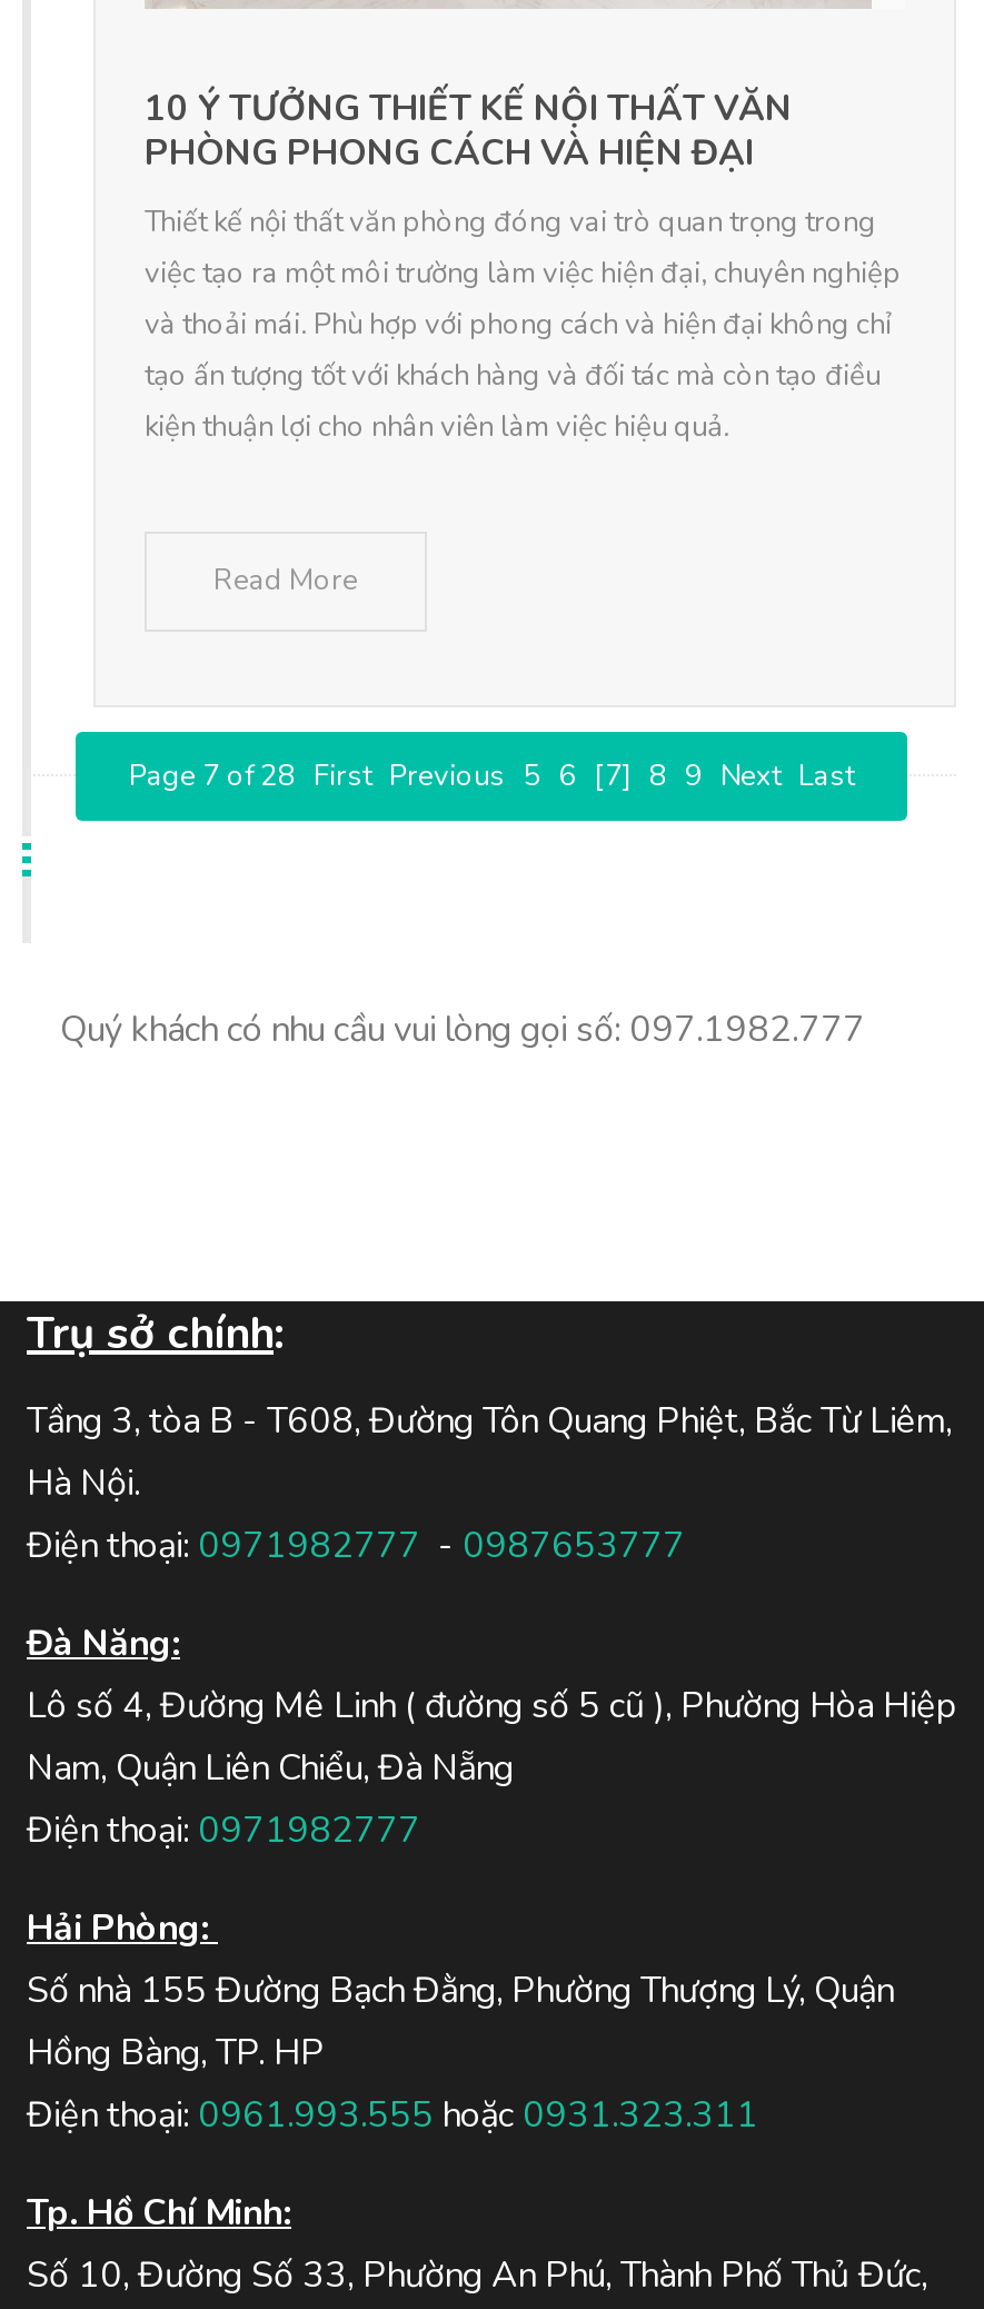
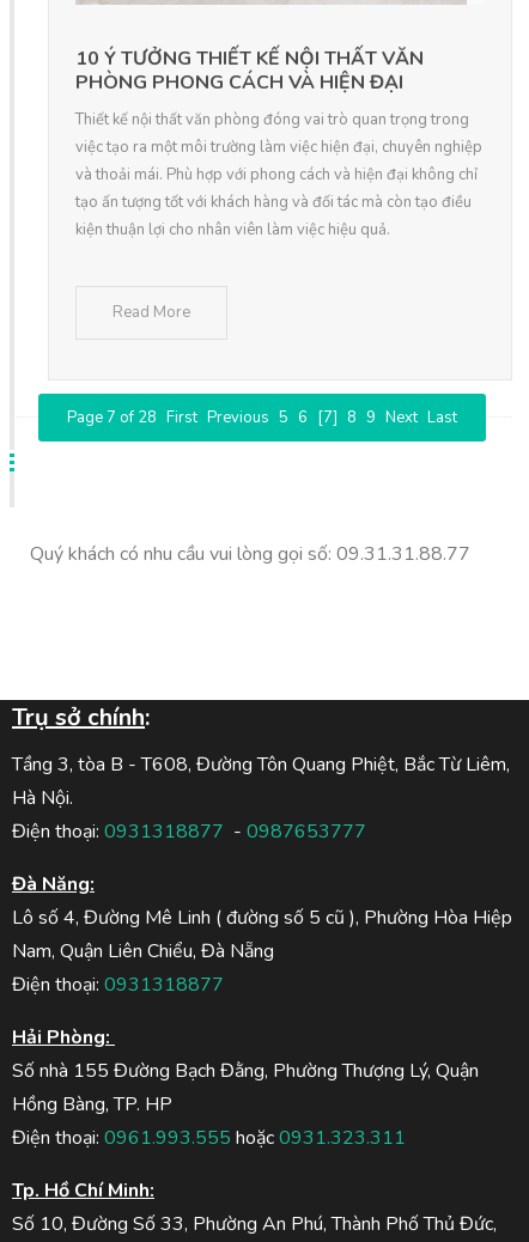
[60,1005,865,1054] Quý khách có nhu cầu vui lòng gọi số: 097.1982.777 -> [30,540,470,567] Quý khách có nhu cầu vui lòng gọi số: 09.31.31.88.77
[27,1521,685,1570] Điện thoại: 0971982777 - 0987653777 -> [12,818,366,844] Điện thoại: 0931318877 - 0987653777
[27,1806,420,1855] Điện thoại: 0971982777 -> [12,971,224,998] Điện thoại: 0931318877

